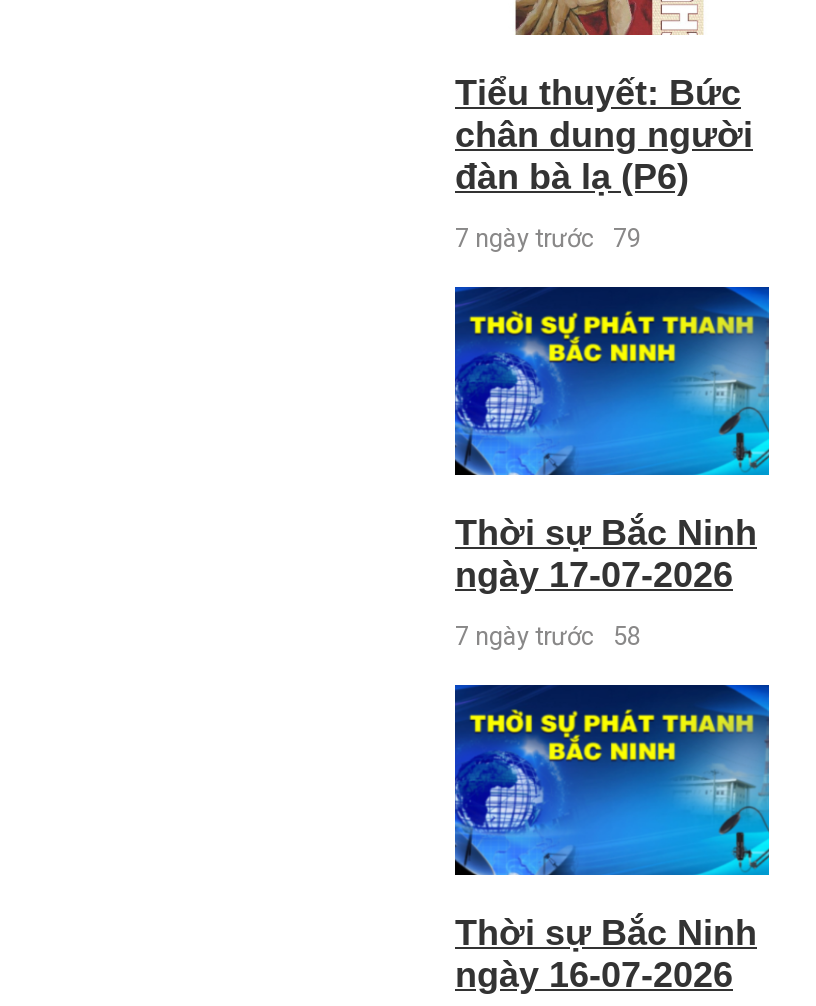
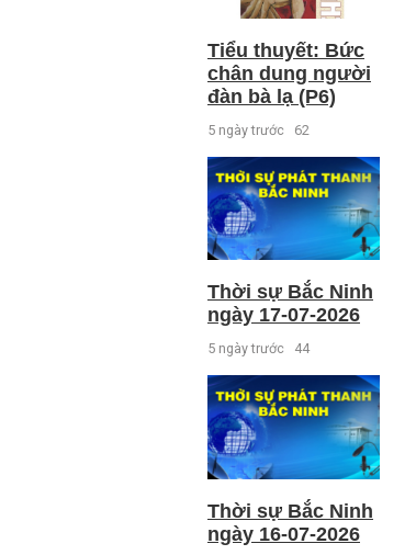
[455,222,641,252] 7 ngày trước 79 -> [207,122,310,138] 5 ngày trước 62
[455,621,641,651] 7 ngày trước 58 -> [207,341,310,357] 5 ngày trước 44

